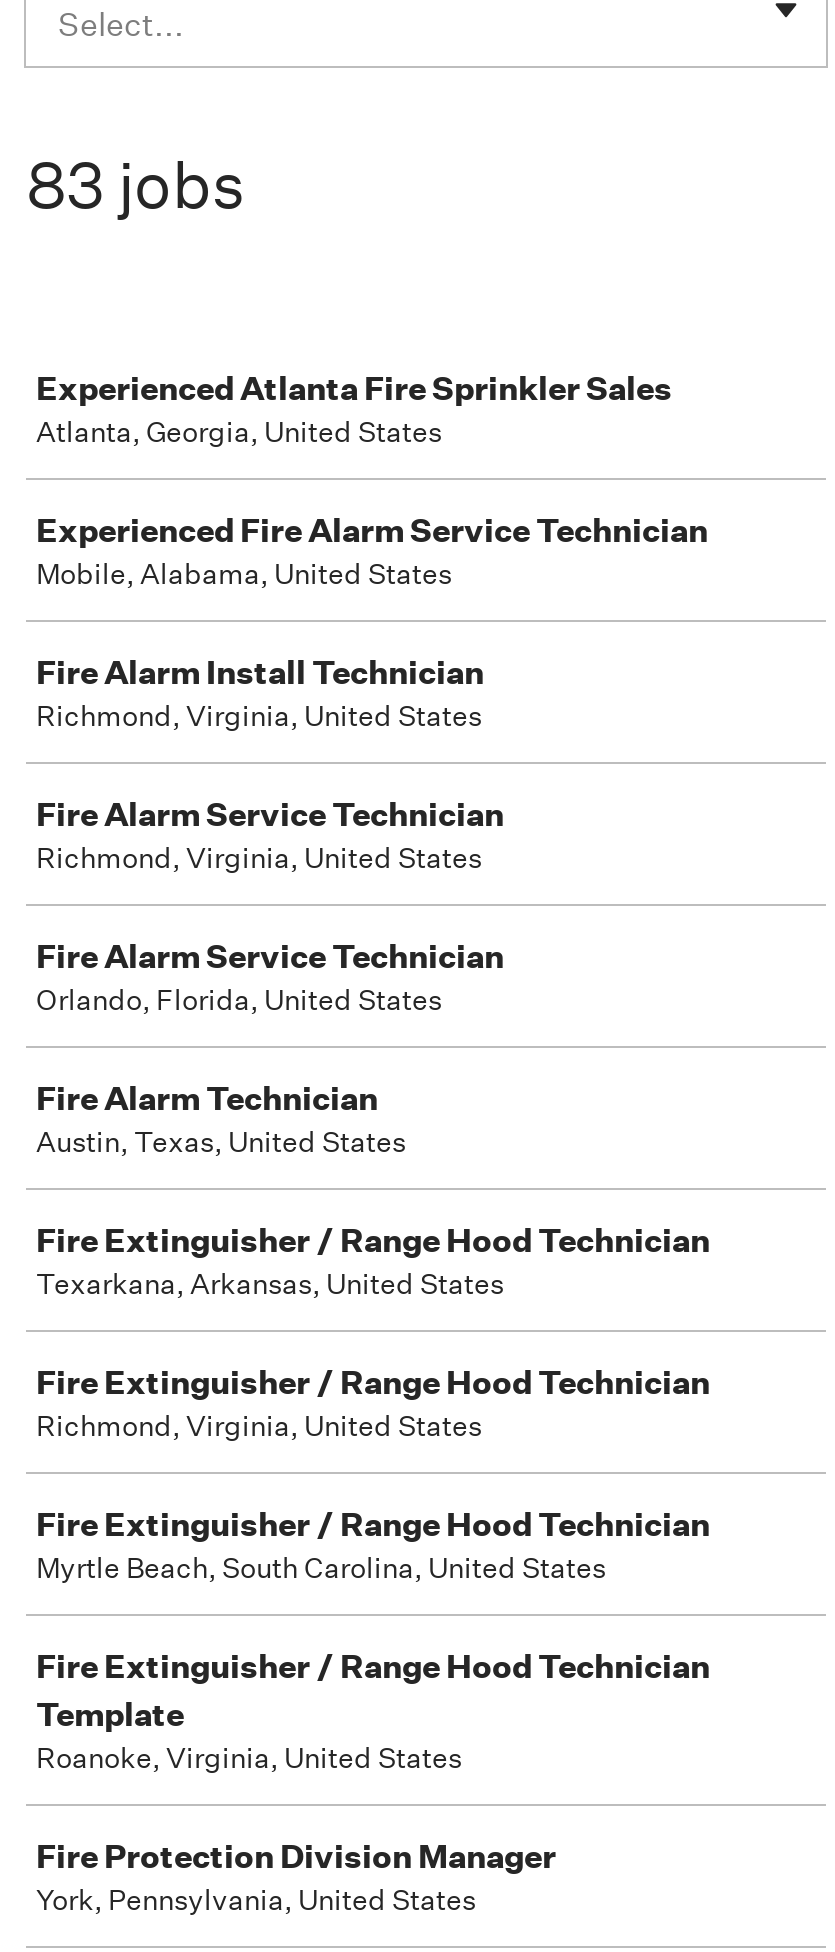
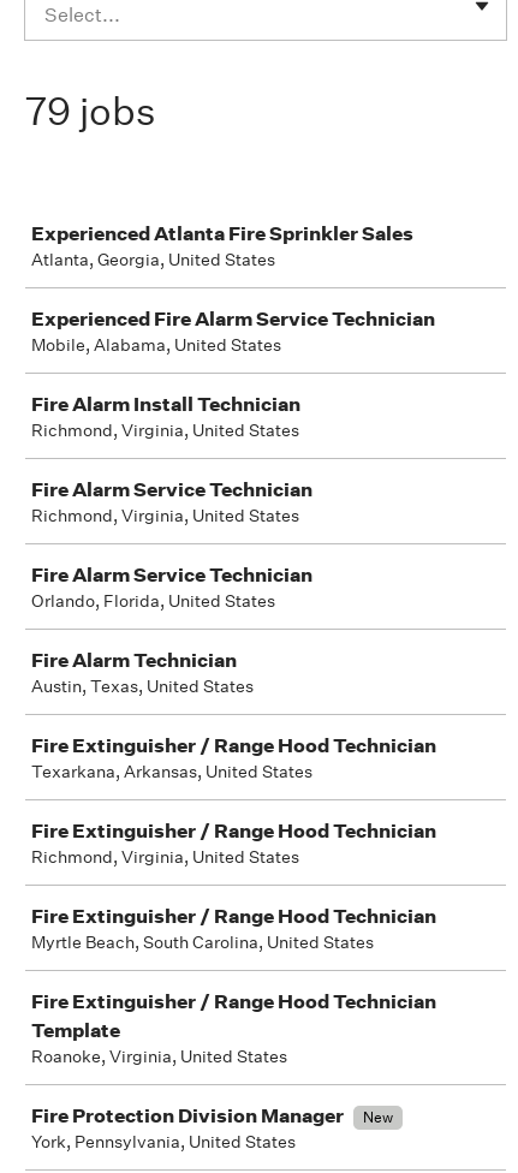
[26,146,246,224] 83 jobs -> [25,88,156,135] 79 jobs
none -> [363,1107,393,1127] New

